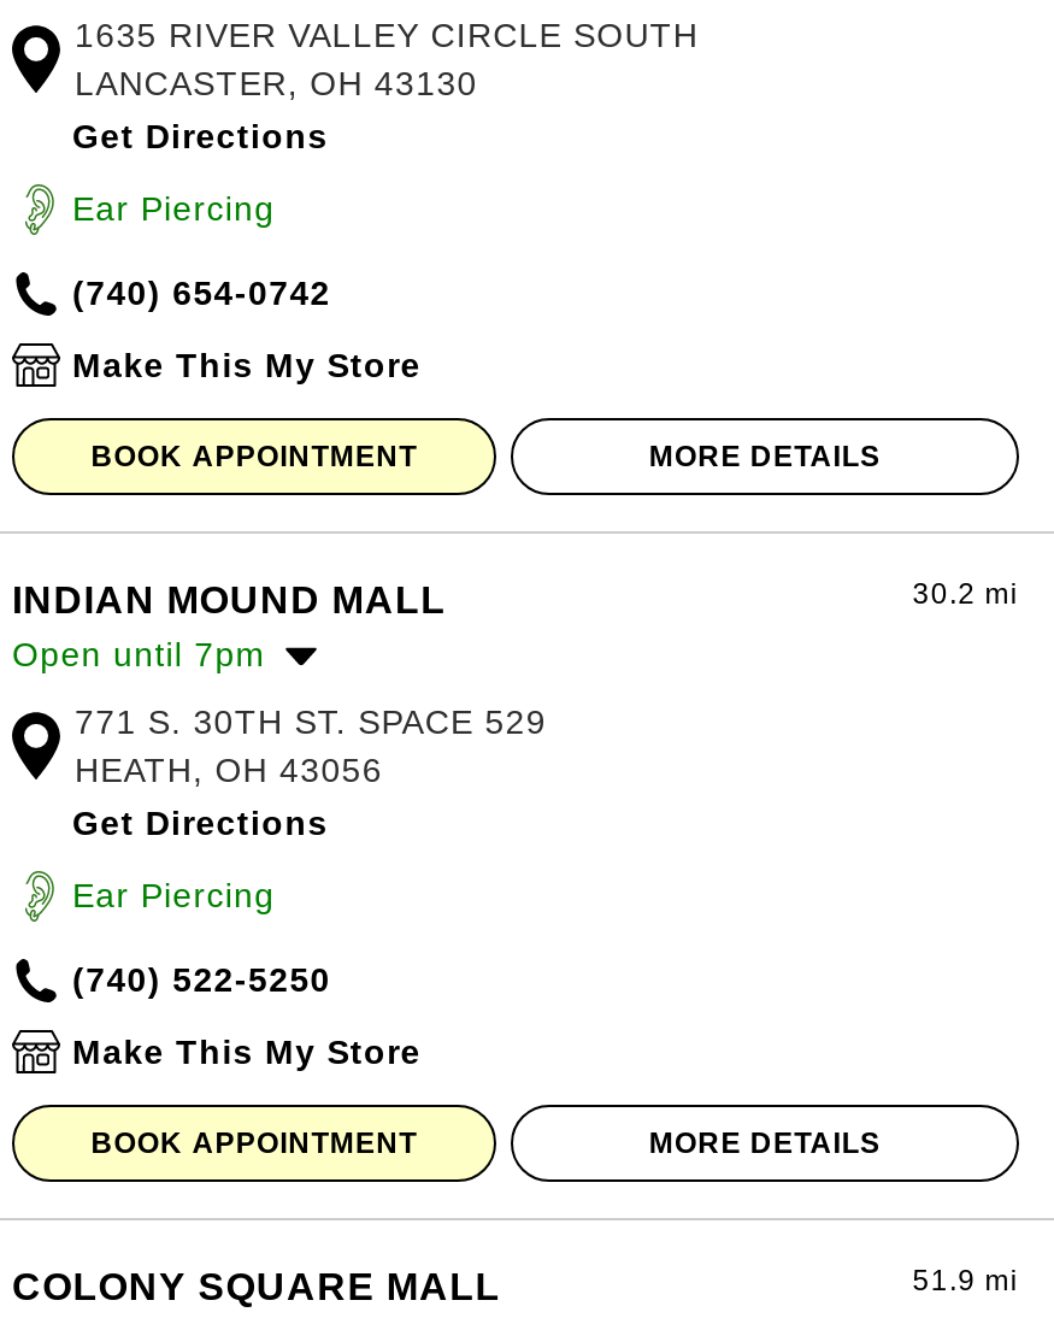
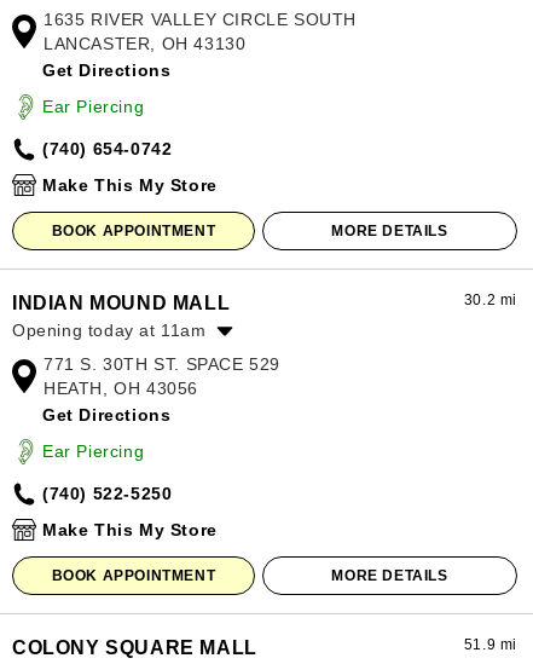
[12,636,266,674] Open until 7pm -> [12,321,206,340] Opening today at 11am

